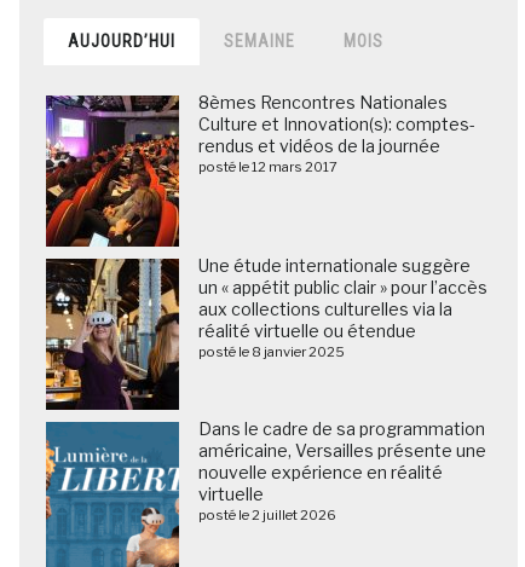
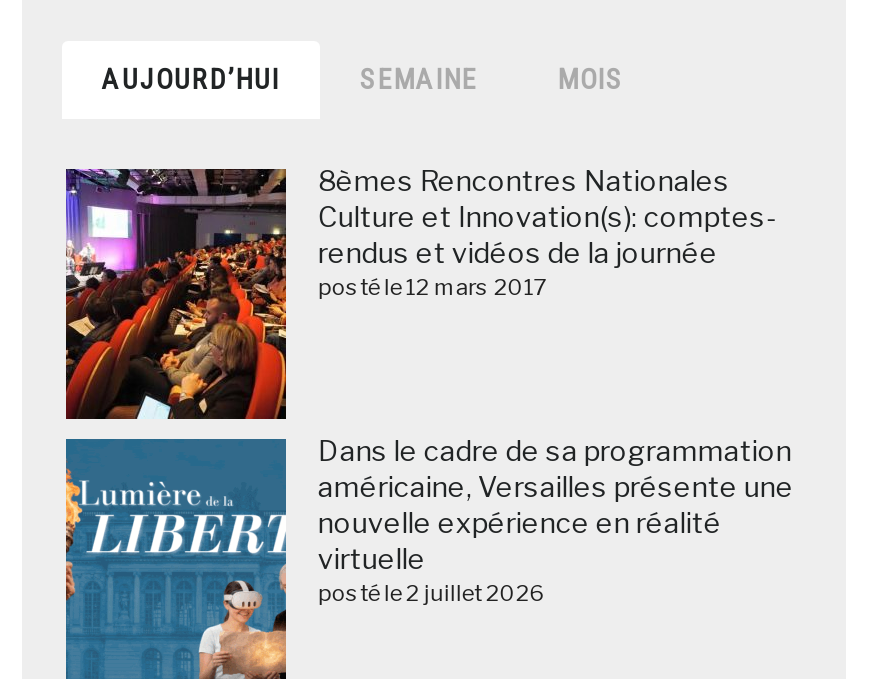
[45,254,487,411] [image] | Une étude internationale suggère | un « appétit public clair » pour l’accès | aux collections culturelles via la | réalité virtuelle ou étendue | posté le 8 janvier 2025 -> none

